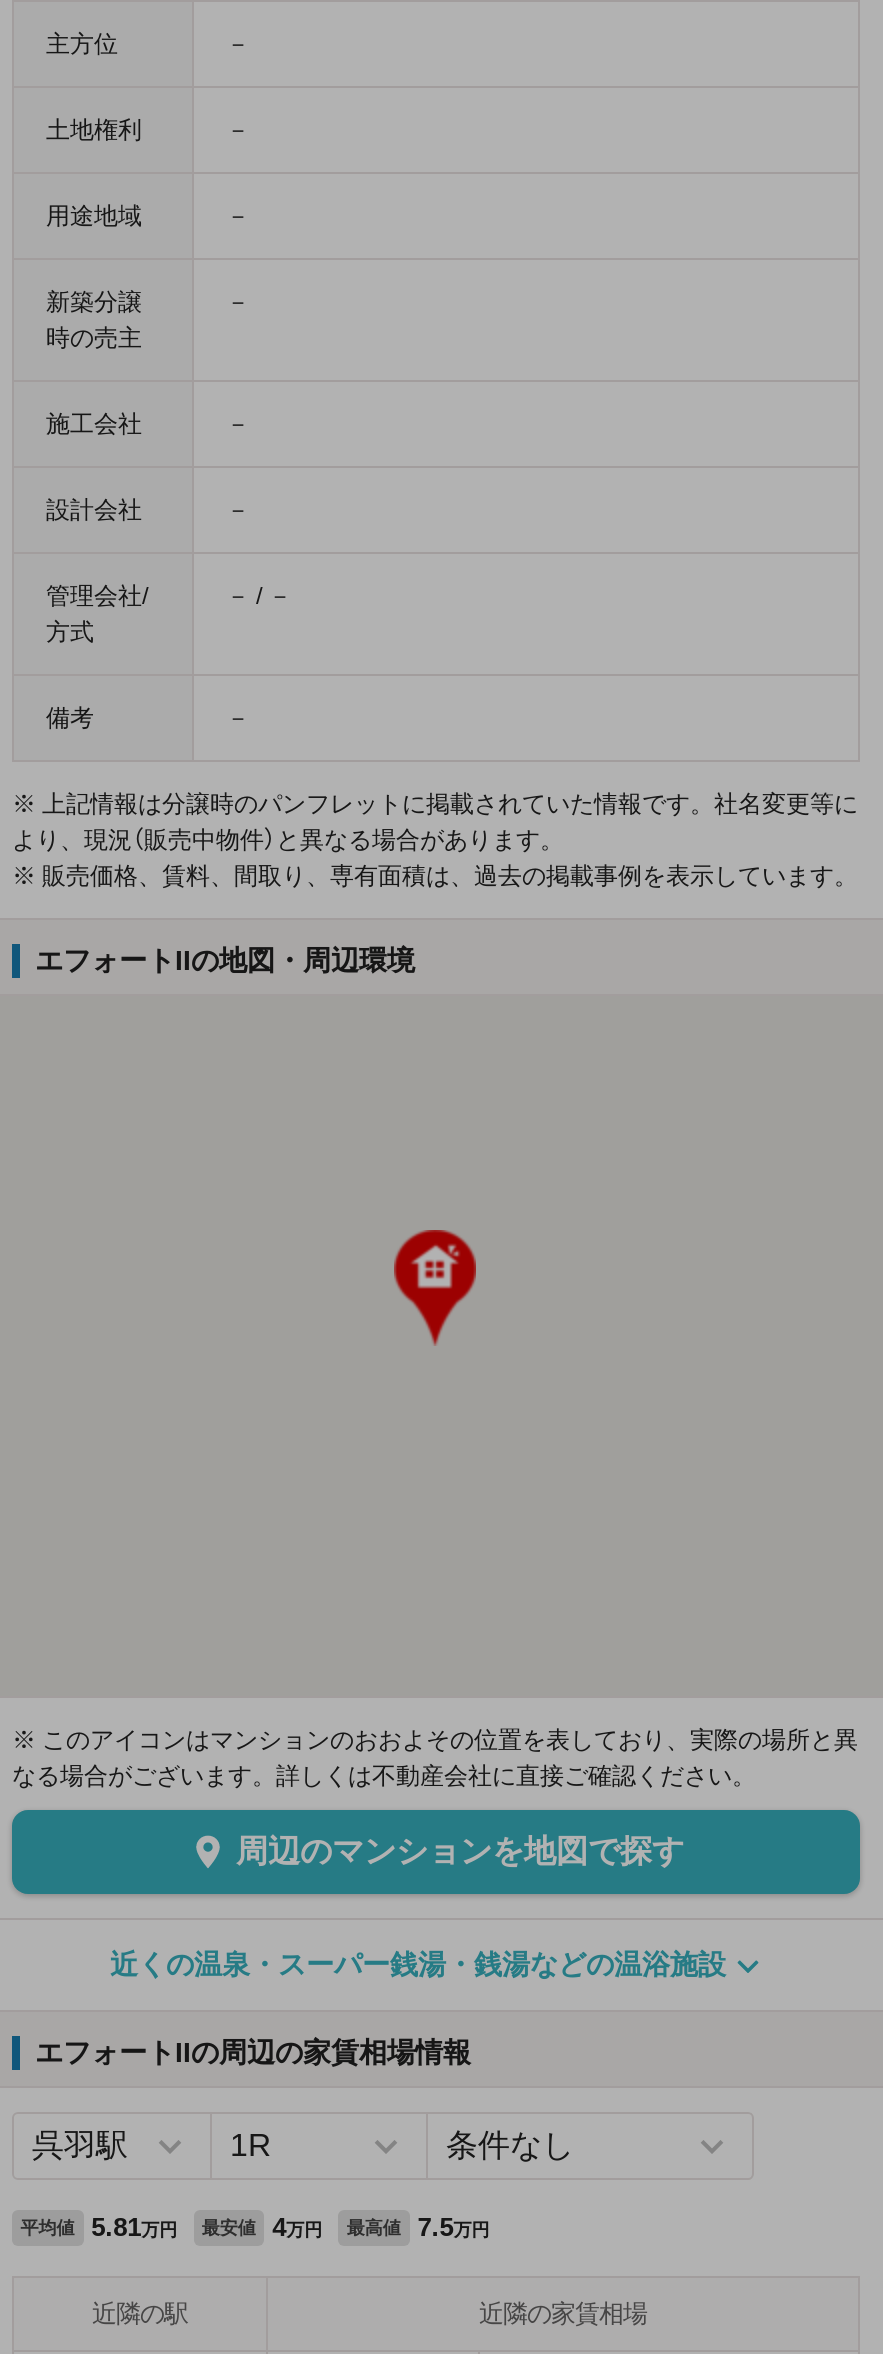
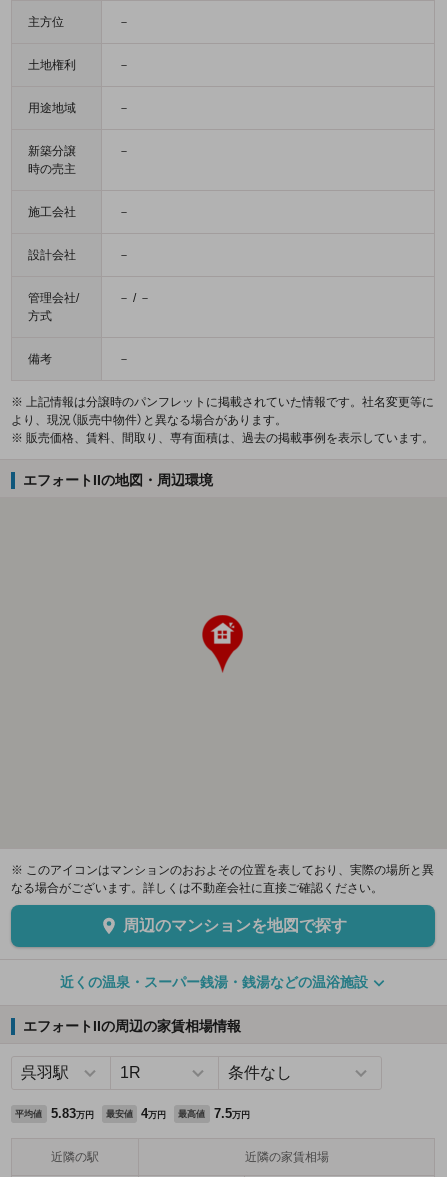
[21,2213,489,2243] 平均値 5.81万円 最安値 4万円 最高値 7.5万円 -> [15,1106,250,1121] 平均値 5.83万円 最安値 4万円 最高値 7.5万円

